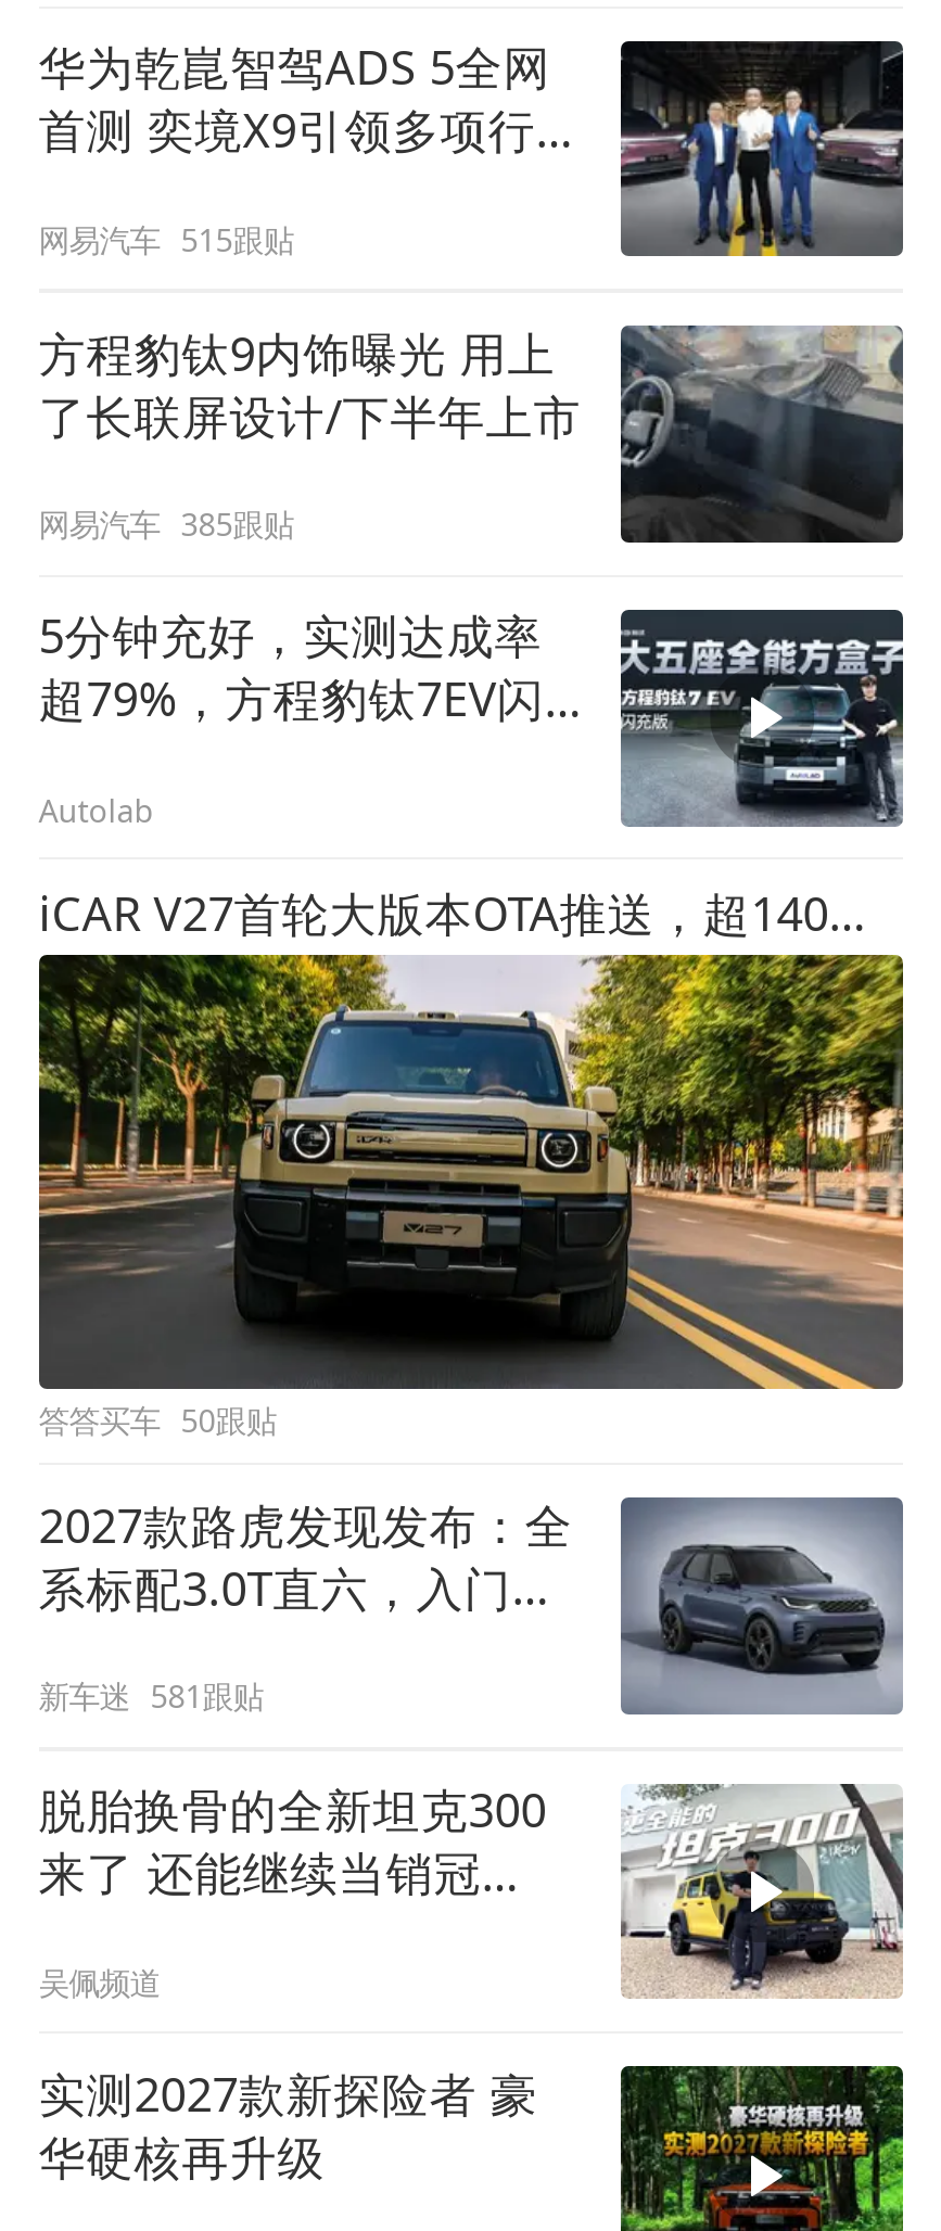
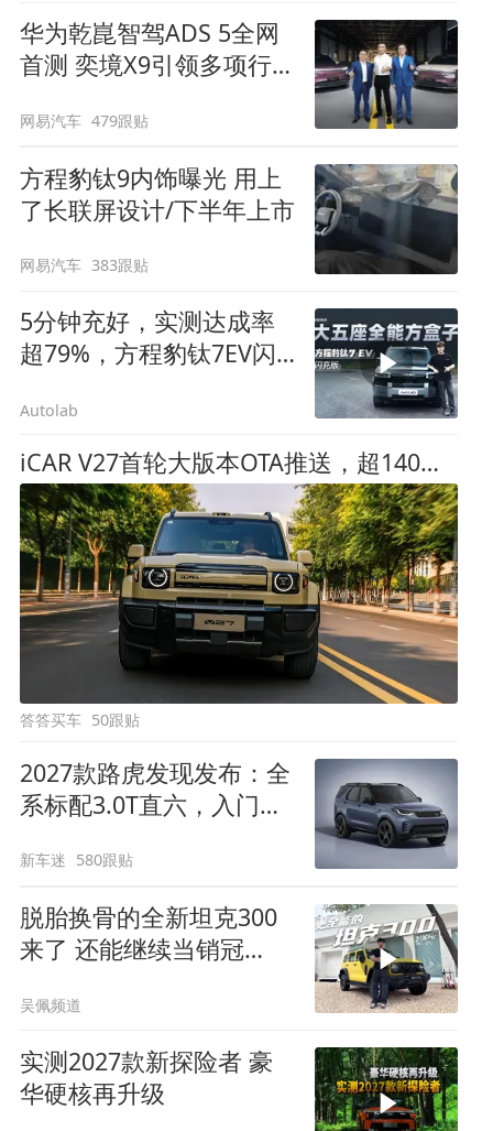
[38,219,294,260] 网易汽车 515跟贴 -> [19,110,149,131] 网易汽车 479跟贴
[38,504,294,545] 网易汽车 385跟贴 -> [19,255,149,276] 网易汽车 383跟贴
[38,1676,263,1717] 新车迷 581跟贴 -> [19,849,133,870] 新车迷 580跟贴

